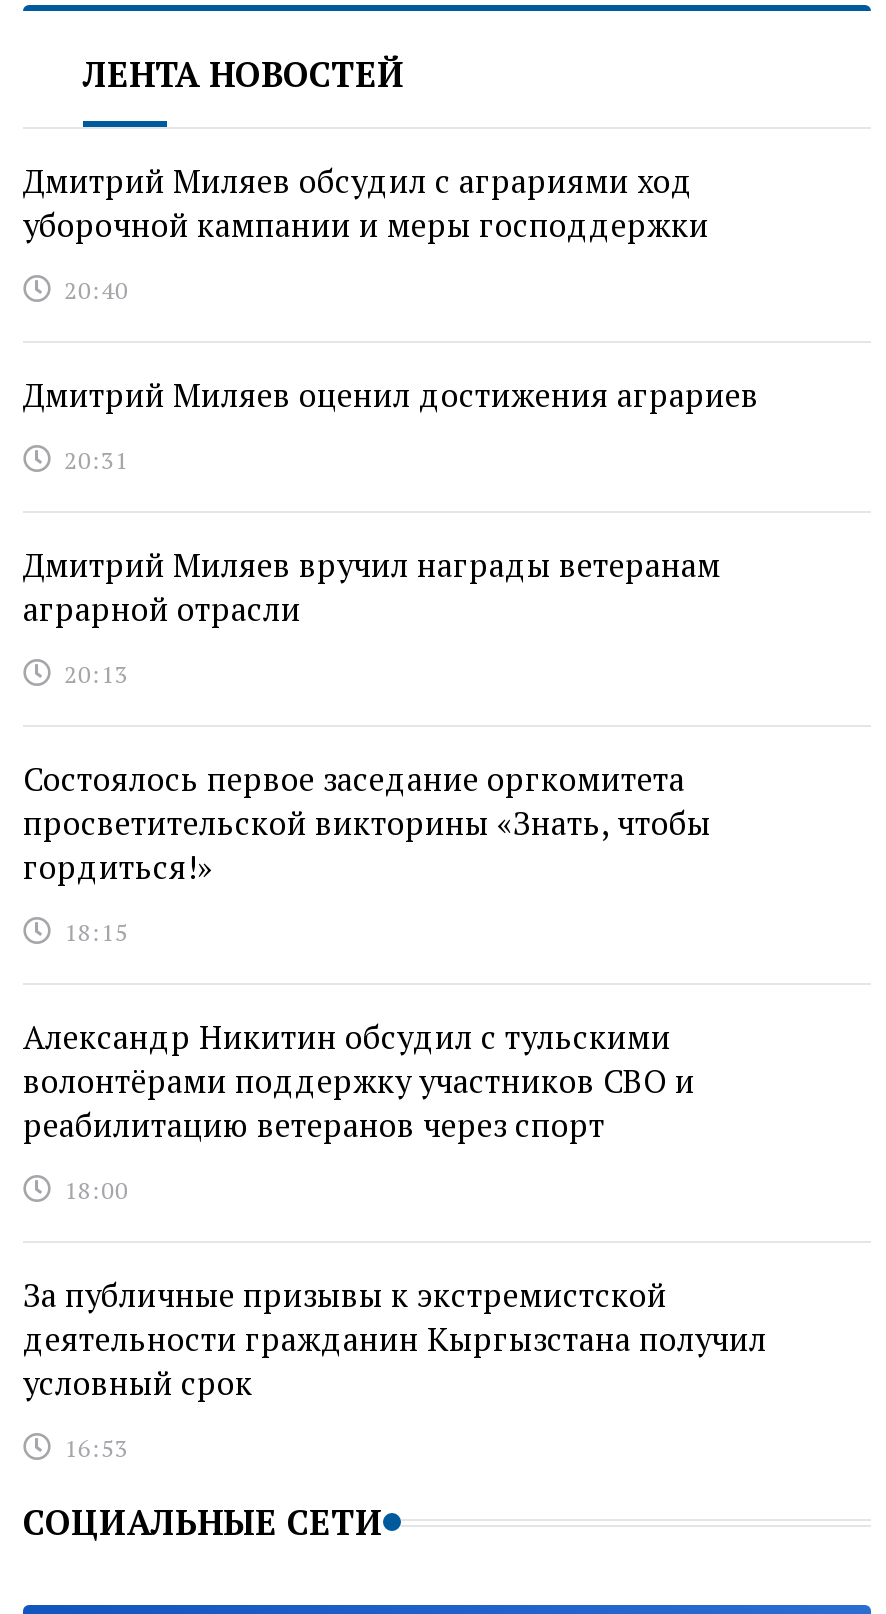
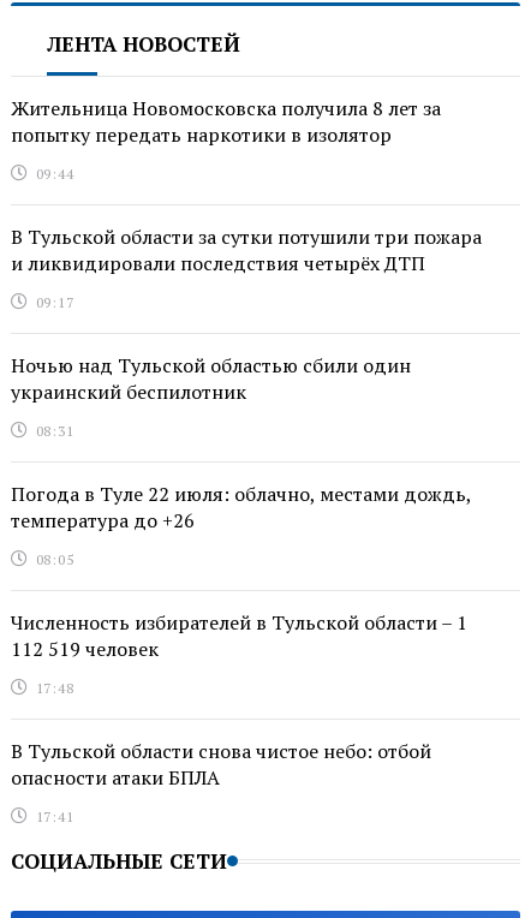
[23,159,709,247] Дмитрий Миляев обсудил с аграриями ход | уборочной кампании и меры господдержки -> [11,95,441,148] Жительница Новомосковска получила 8 лет за | попытку передать наркотики в изолятор
[57,275,128,305] 20:40 -> [31,165,74,183] 09:44
[23,373,759,417] Дмитрий Миляев оценил достижения аграриев -> [11,223,482,276] В Тульской области за сутки потушили три пожара | и ликвидировали последствия четырёх ДТП
[57,445,128,475] 20:31 -> [31,293,74,311] 09:17
[23,543,721,631] Дмитрий Миляев вручил награды ветеранам | аграрной отрасли -> [11,352,411,405] Ночью над Тульской областью сбили один | украинский беспилотник
[57,659,128,689] 20:13 -> [31,422,74,440] 08:31
[23,757,711,889] Состоялось первое заседание оргкомитета | просветительской викторины «Знать, чтобы | гордиться!» -> [11,481,472,533] Погода в Туле 22 июля: облачно, местами дождь, | температура до +26
[57,917,128,947] 18:15 -> [31,550,74,568] 08:05
[23,1015,695,1147] Александр Никитин обсудил с тульскими | волонтёрами поддержку участников СВО и | реабилитацию ветеранов через спорт -> [11,609,467,662] Численность избирателей в Тульской области – 1 | 112 519 человек
[57,1175,128,1205] 18:00 -> [31,679,74,697] 17:48
[23,1273,767,1405] За публичные призывы к экстремистской | деятельности гражданин Кыргызстана получил | условный срок -> [11,738,431,791] В Тульской области снова чистое небо: отбой | опасности атаки БПЛА
[57,1433,128,1463] 16:53 -> [31,807,74,825] 17:41

